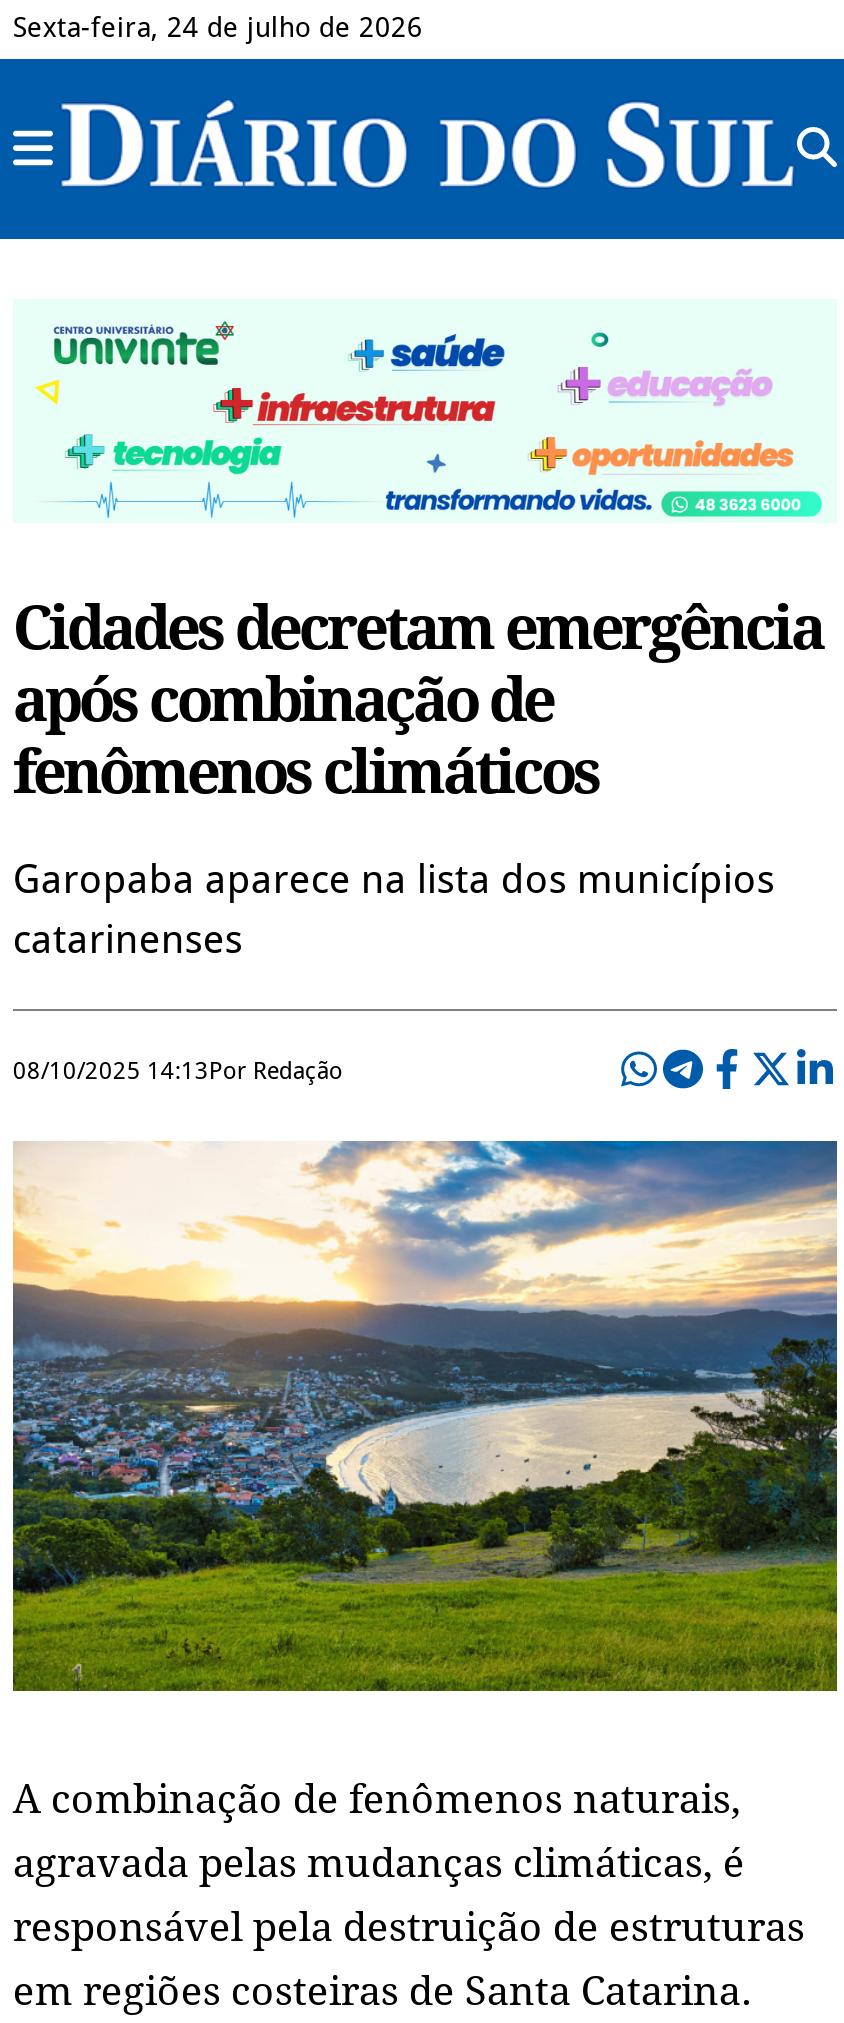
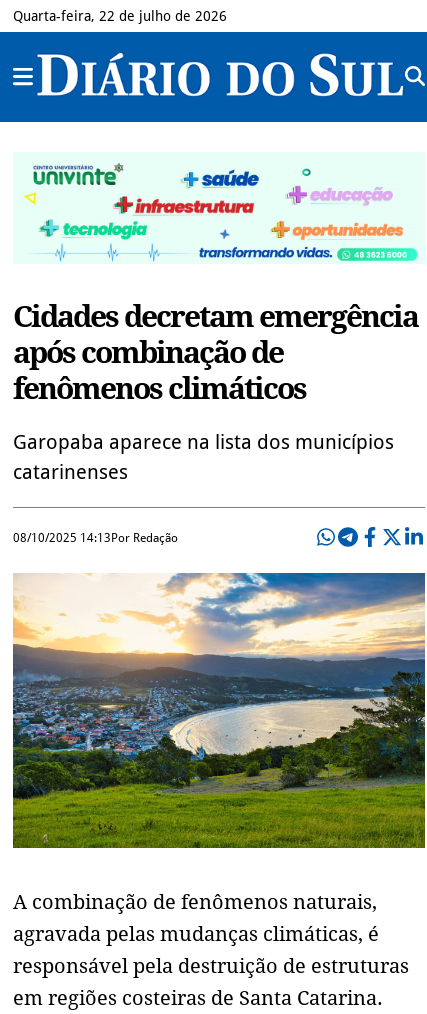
[13,11,423,43] Sexta-feira, 24 de julho de 2026 -> [13,8,227,24] Quarta-feira, 22 de julho de 2026

